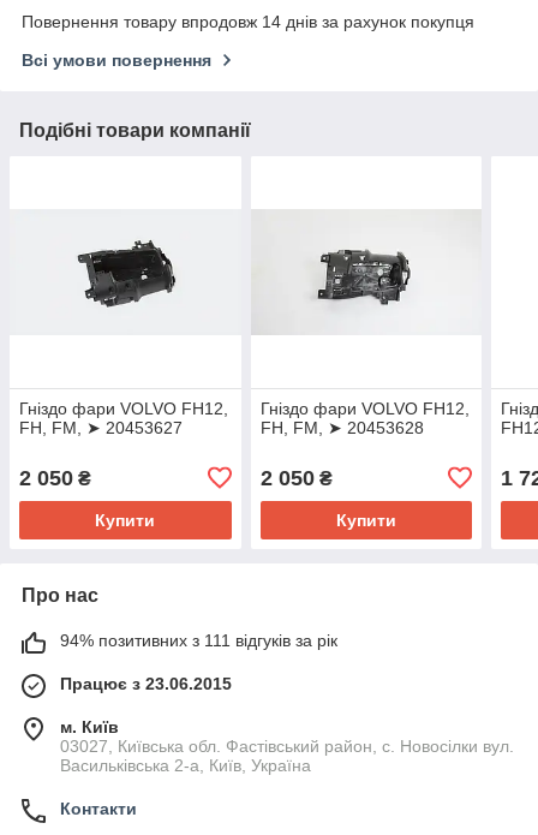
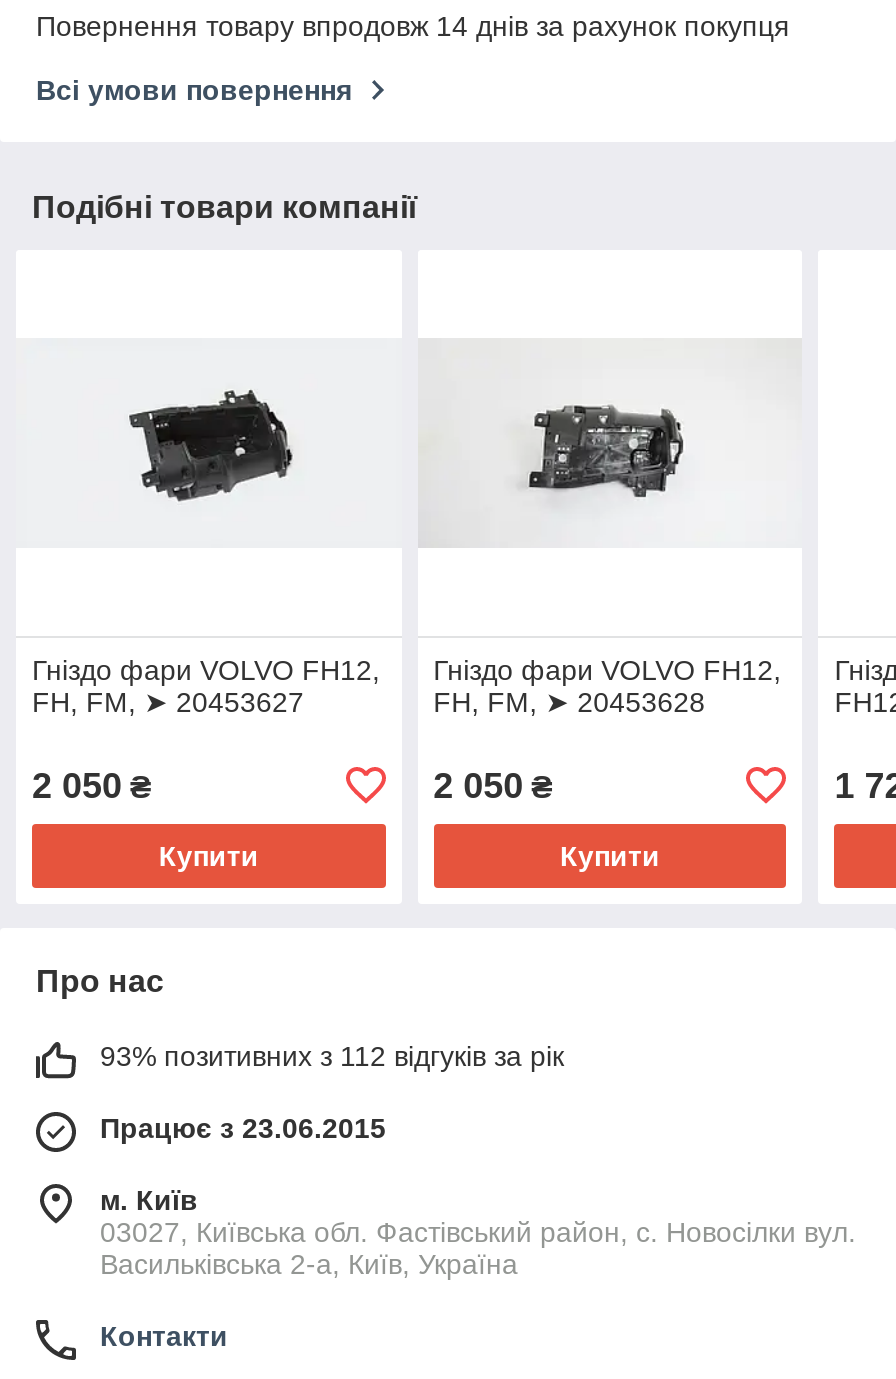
[60,631,337,650] 94% позитивних з 111 відгуків за рік -> [100,1040,564,1072] 93% позитивних з 112 відгуків за рік

